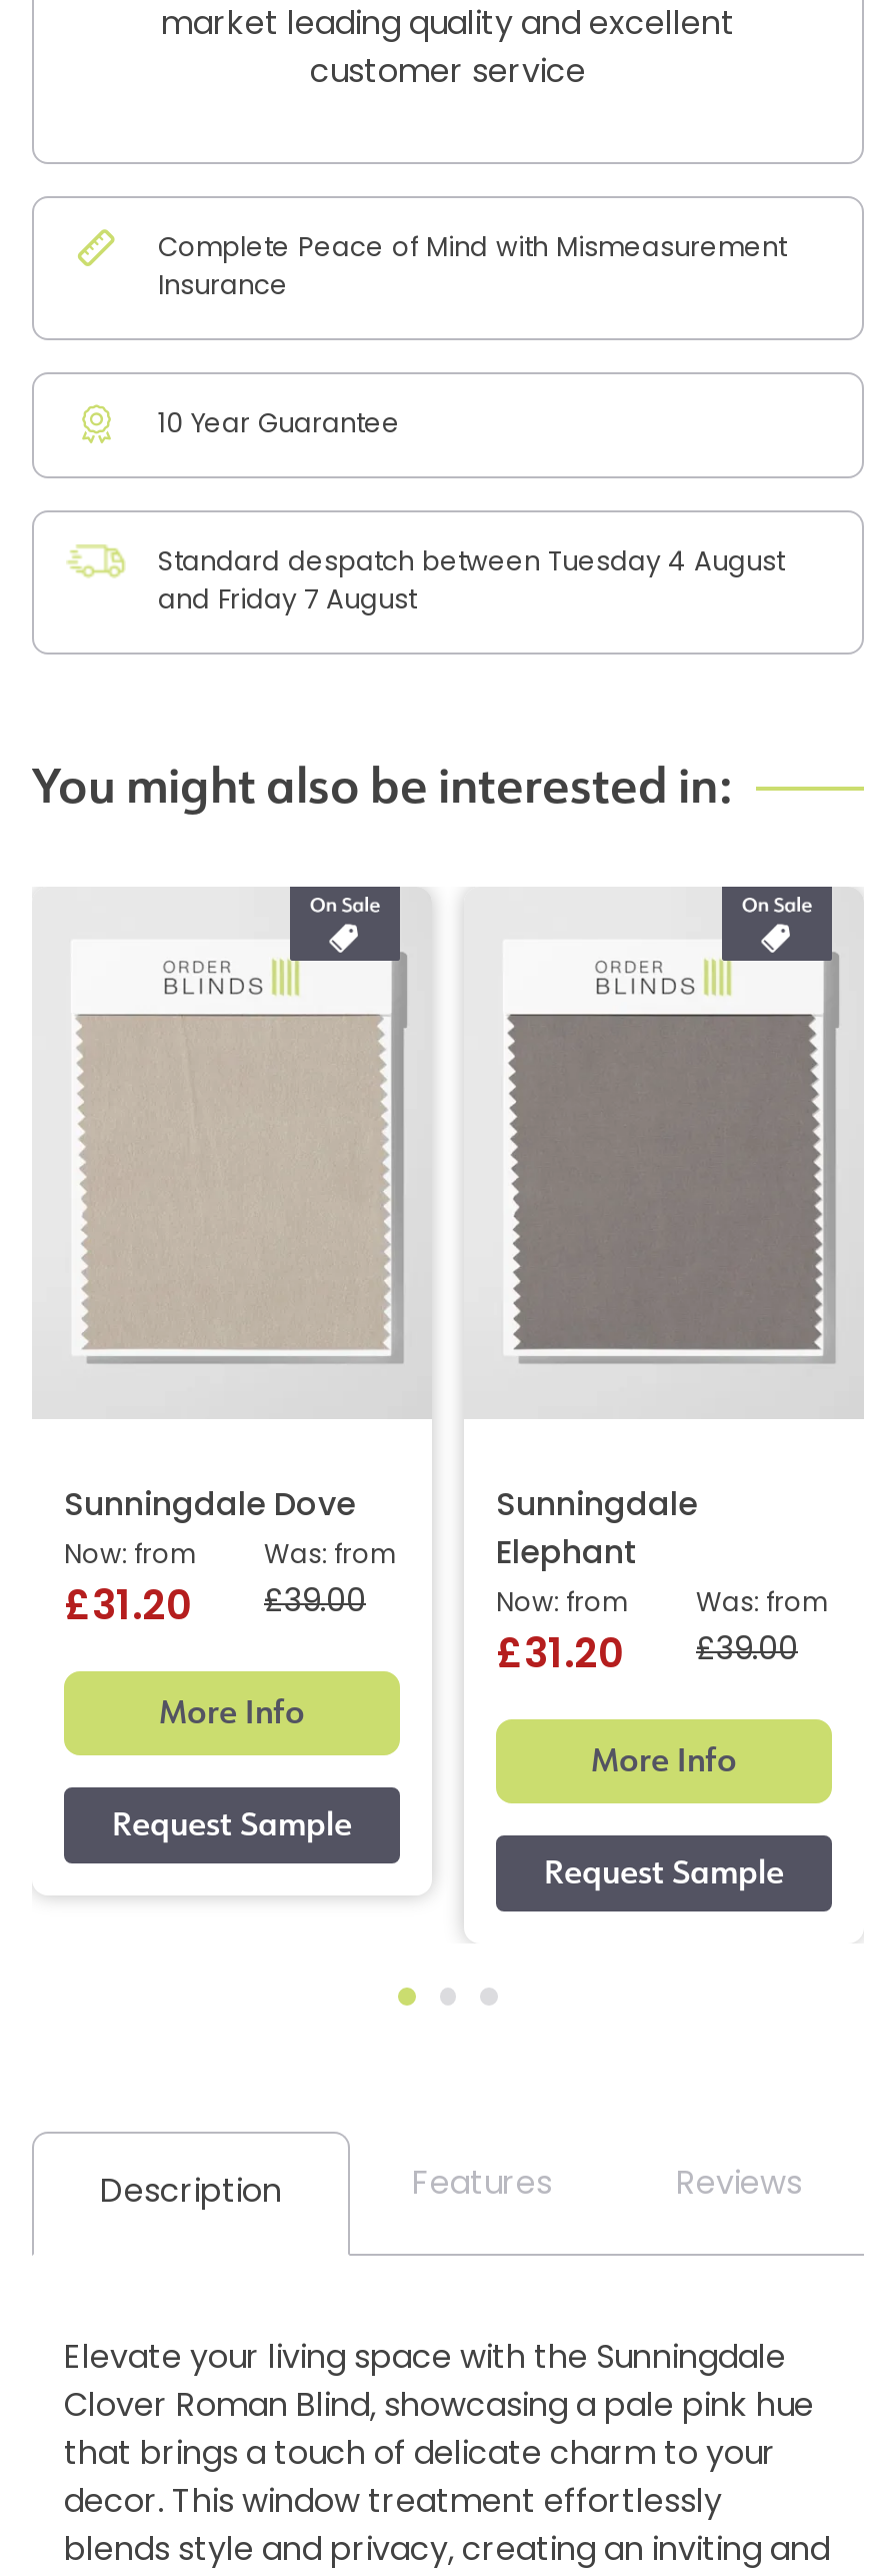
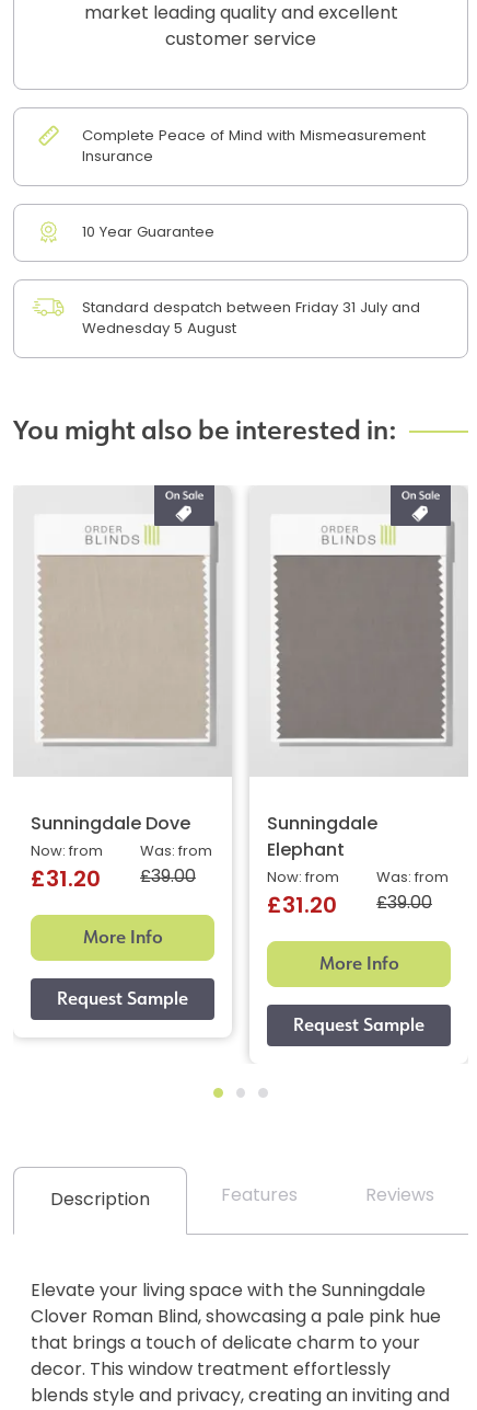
[158,550,784,576] Standard despatch between Tuesday 4 August -> [82,301,420,316] Standard despatch between Friday 31 July and
[158,588,416,614] and Friday 7 August -> [82,322,236,336] Wednesday 5 August

